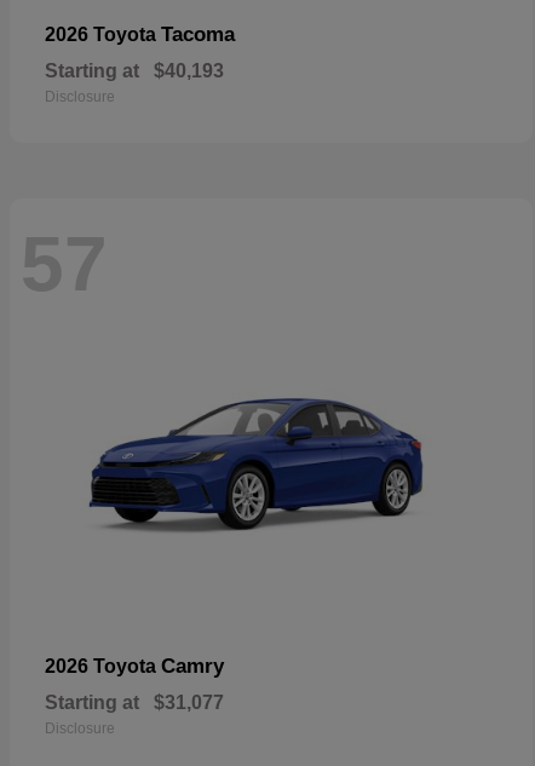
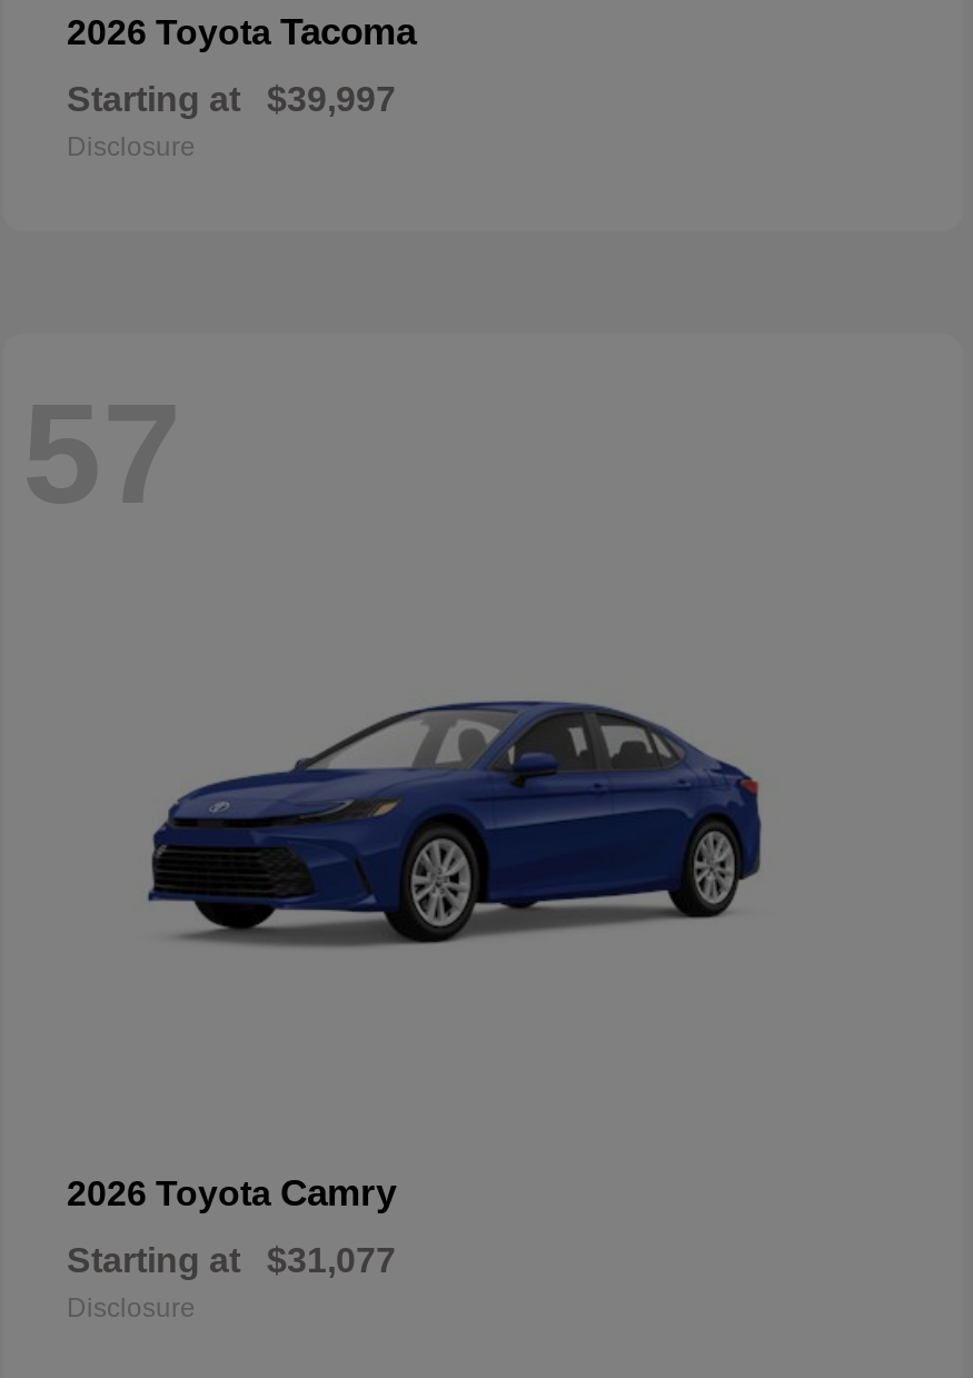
[45,61,224,82] Starting at $40,193 -> [67,81,396,119] Starting at $39,997

